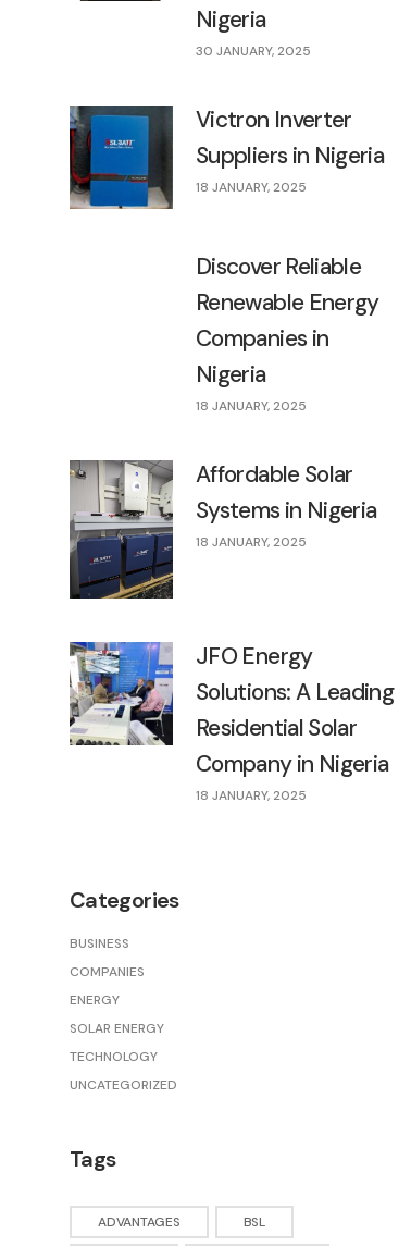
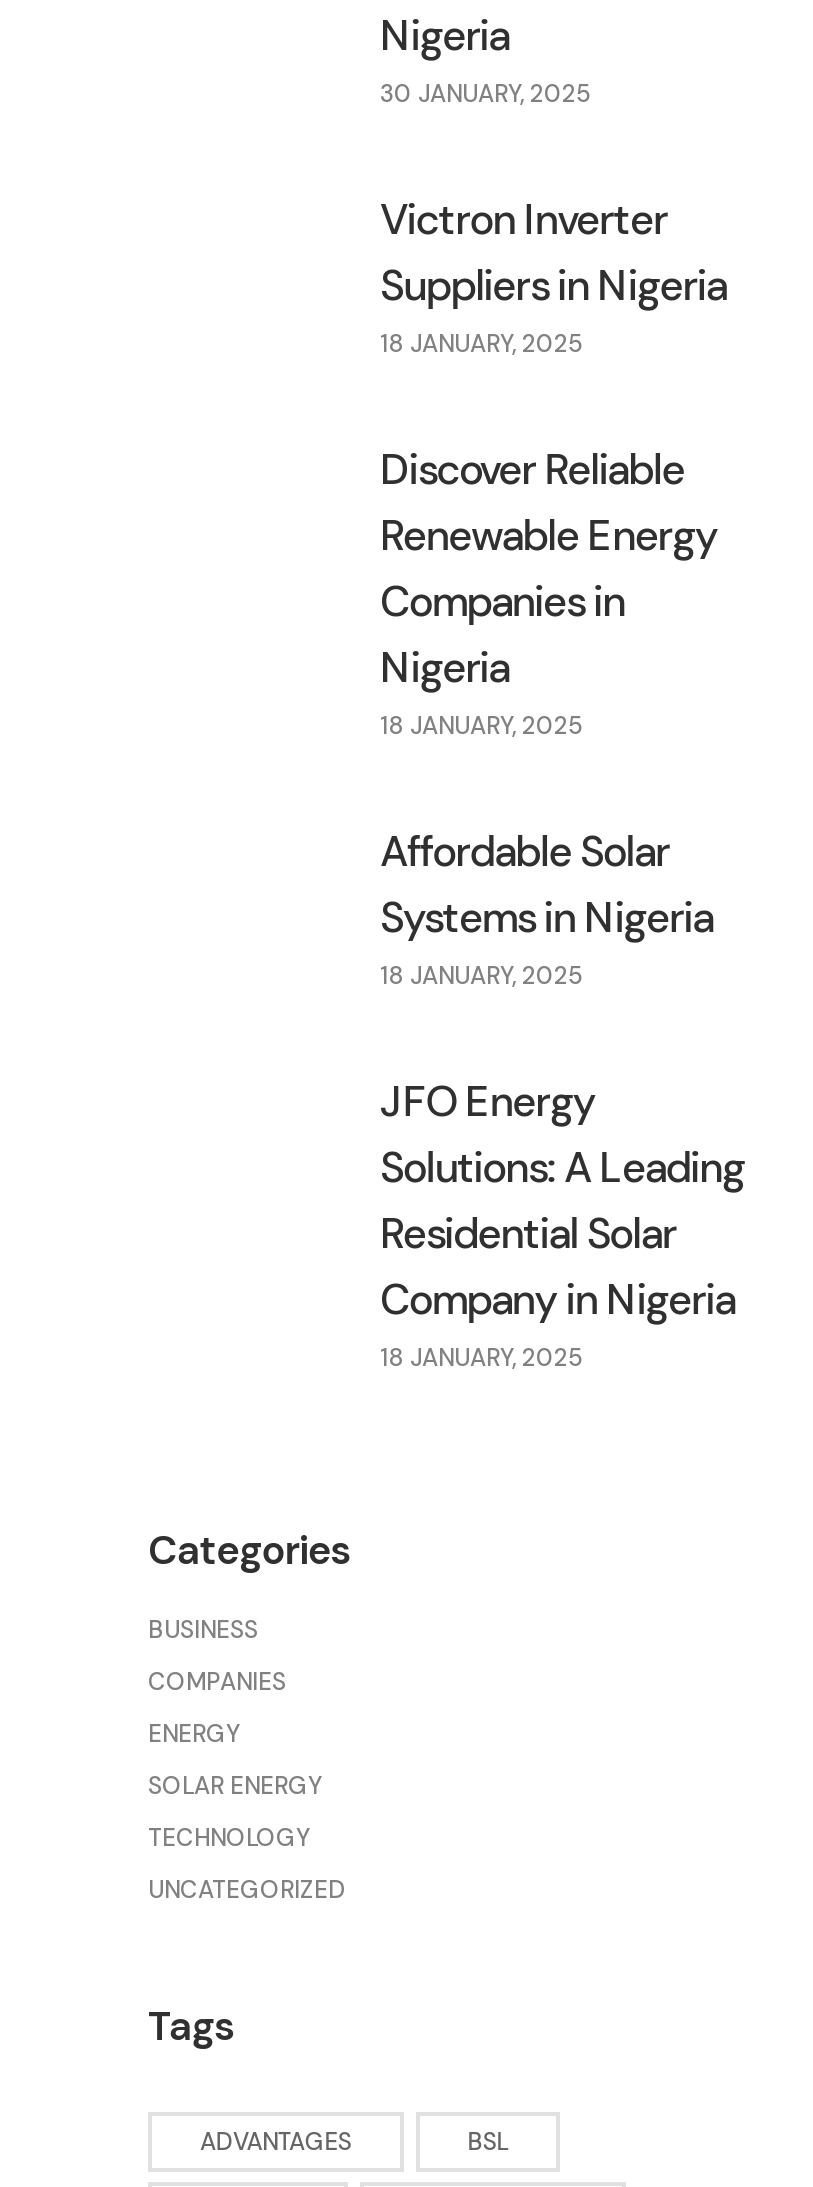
[68,104,174,210] [image] -> none
[68,459,174,600] [image] -> none
[68,641,174,747] [image] -> none

